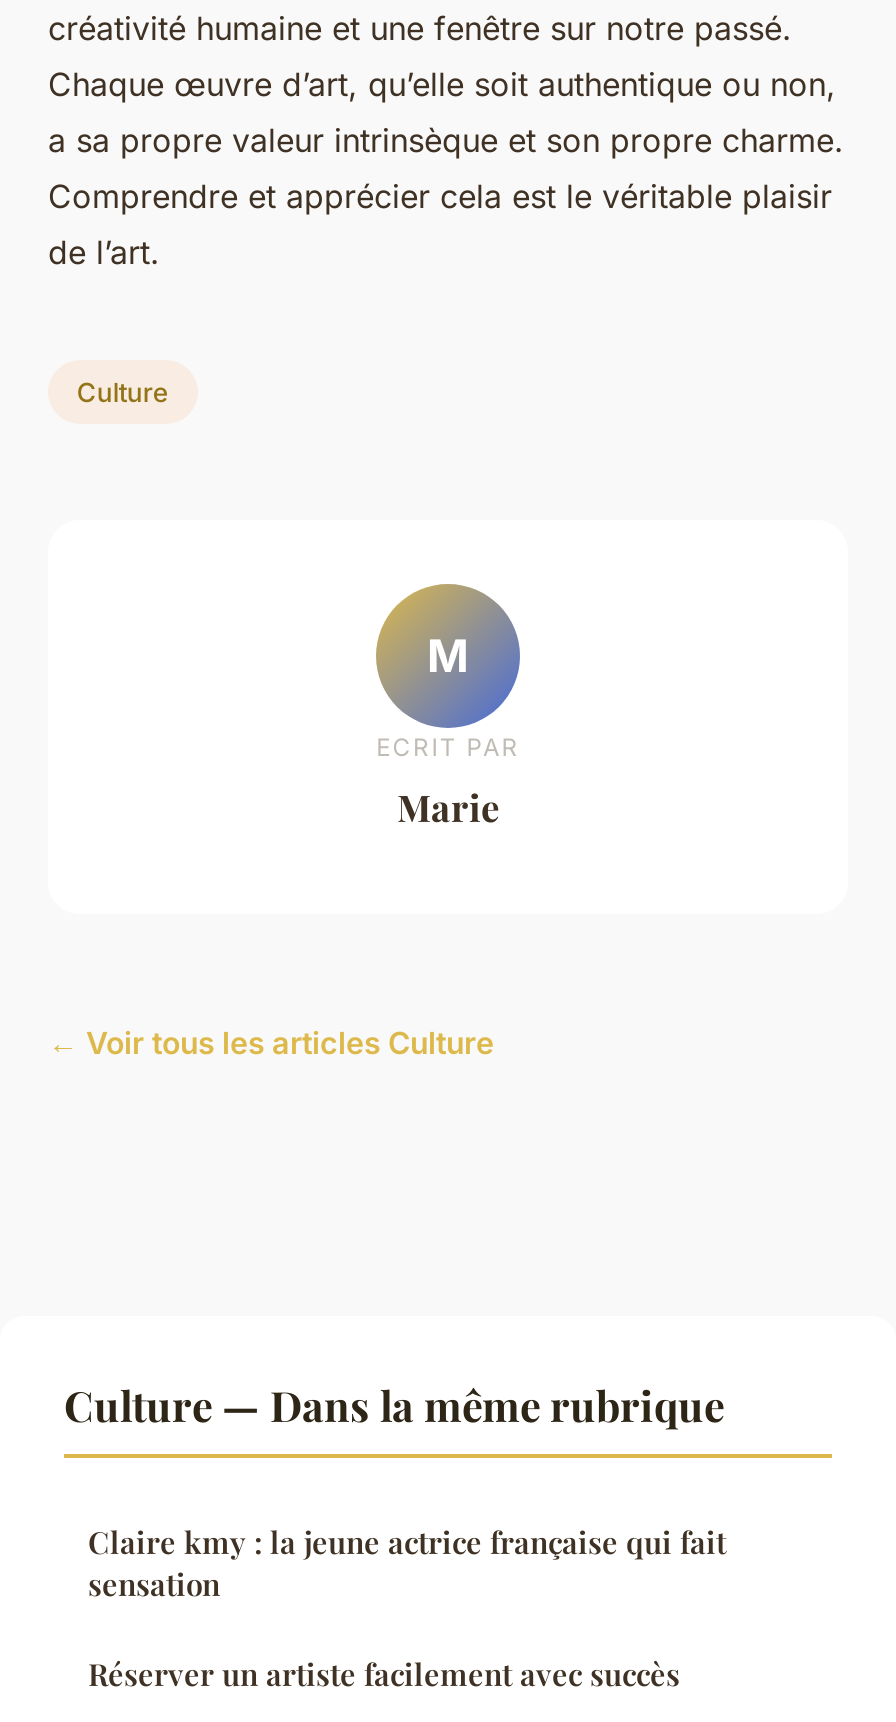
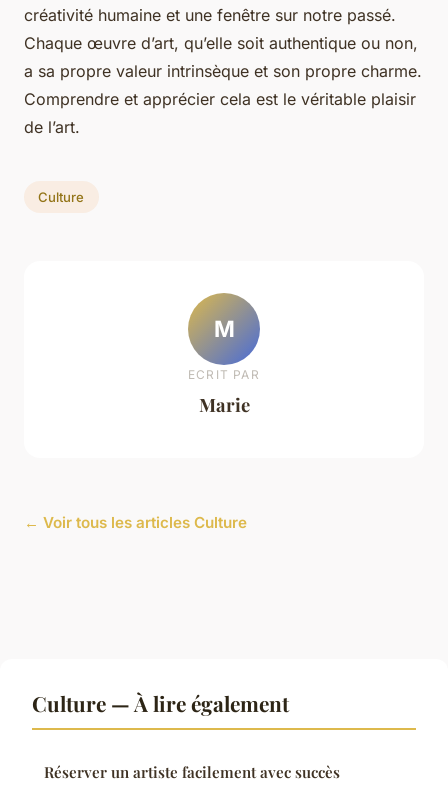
[64,1377,726,1605] Culture — Dans la même rubrique | Claire kmy : la jeune actrice française qui fait | sensation -> [32,689,289,717] Culture — À lire également

